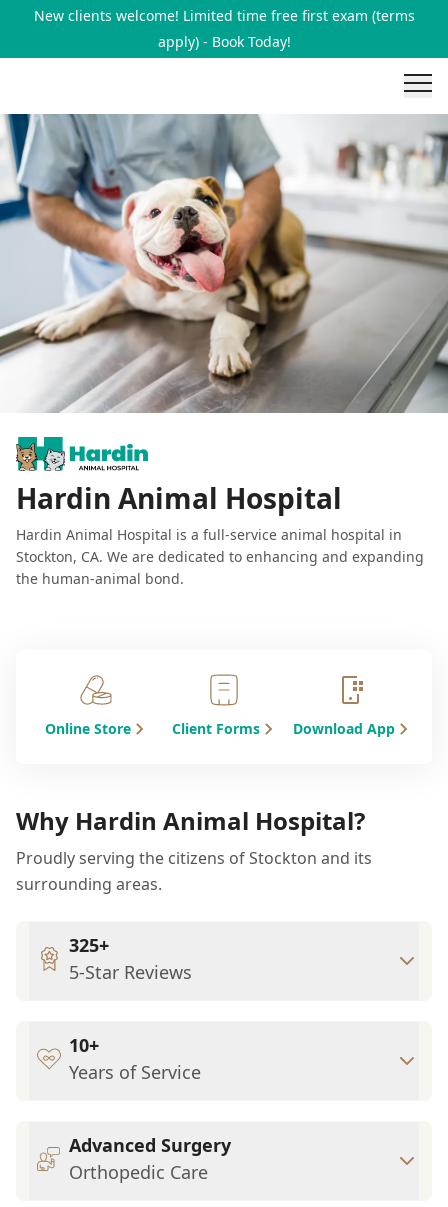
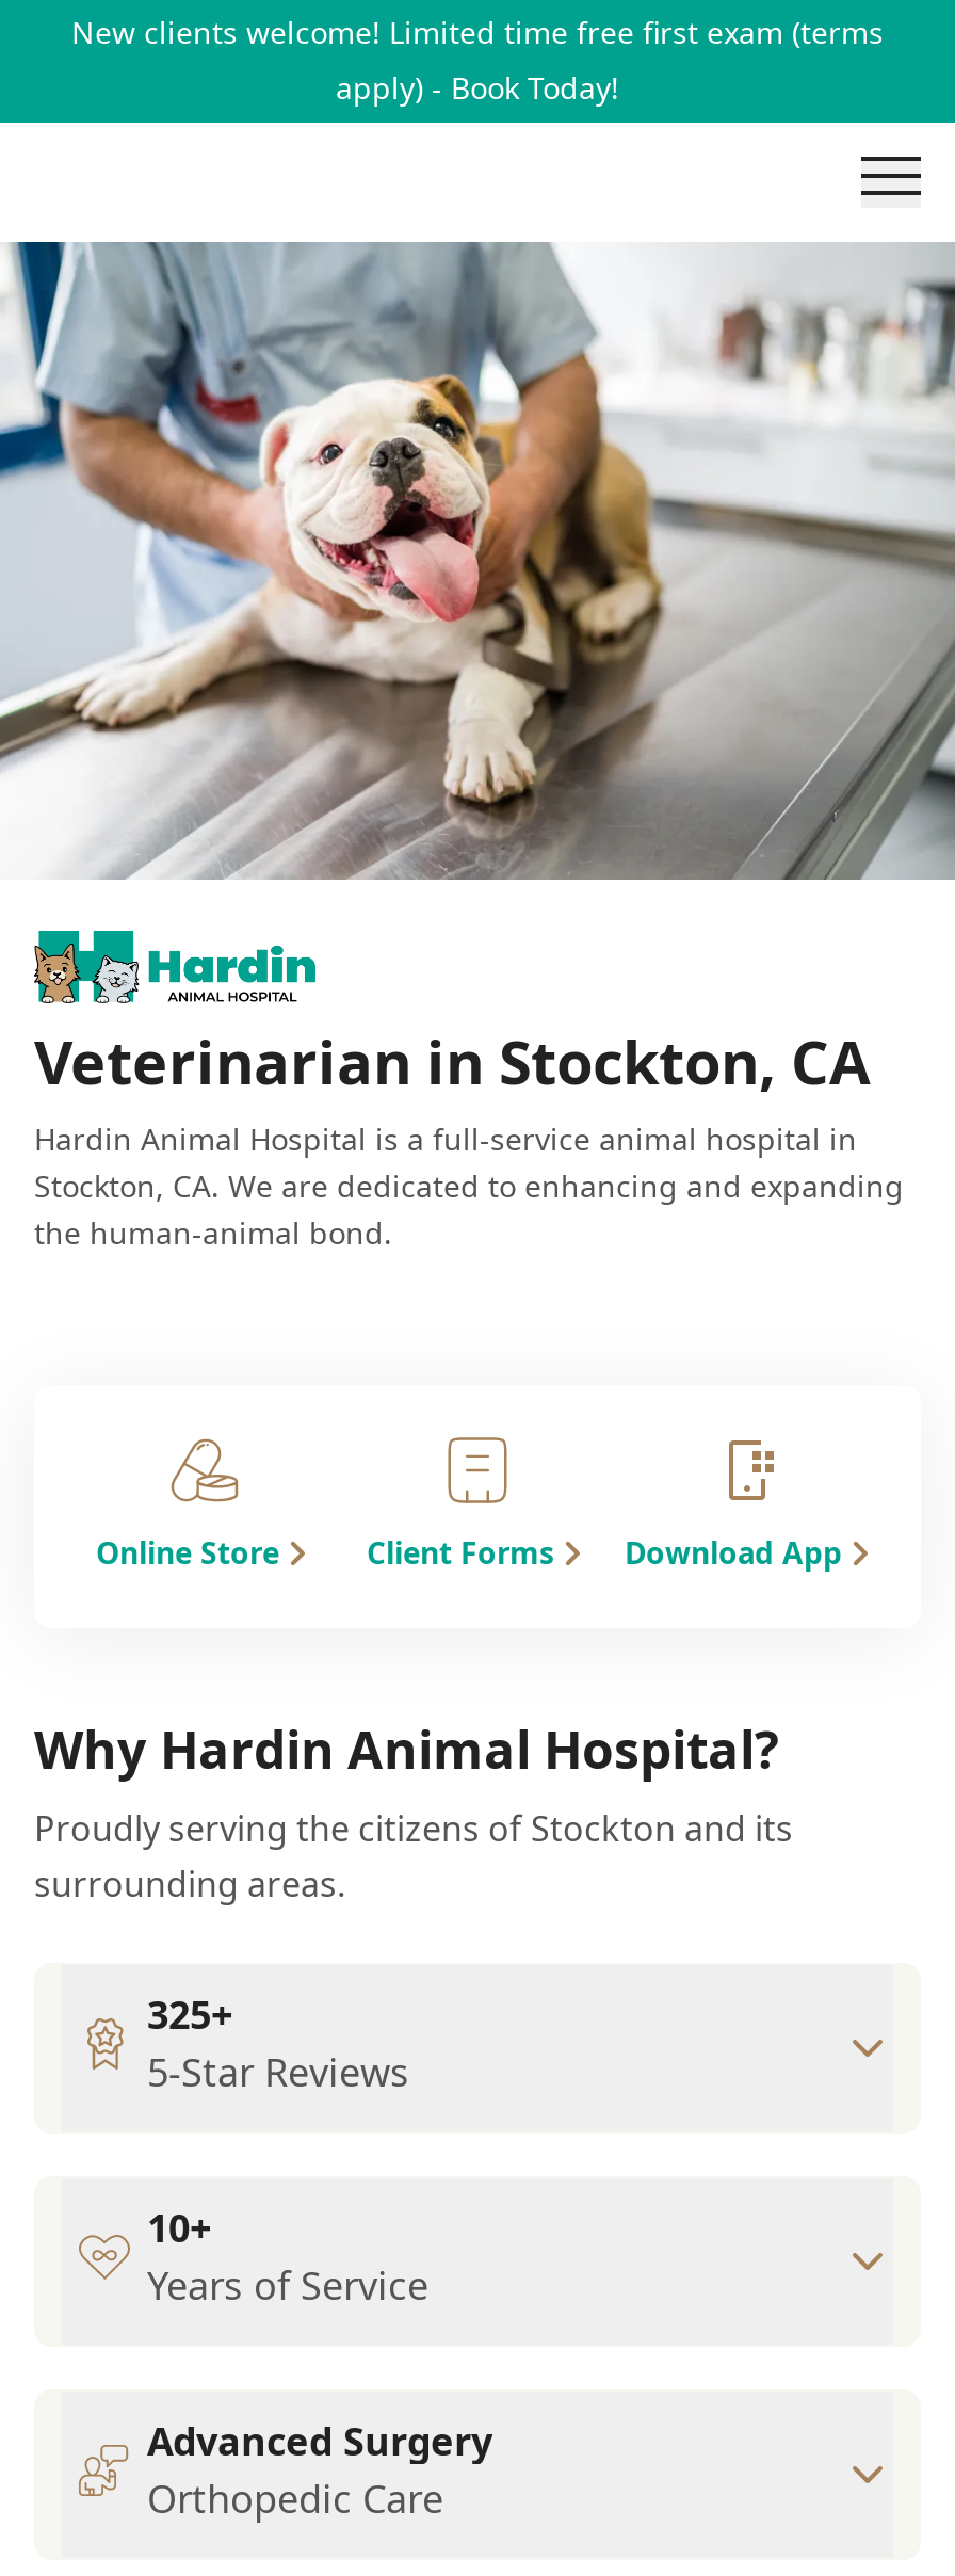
[16,479,342,517] Hardin Animal Hospital -> [34,1021,870,1102] Veterinarian in Stockton, CA

